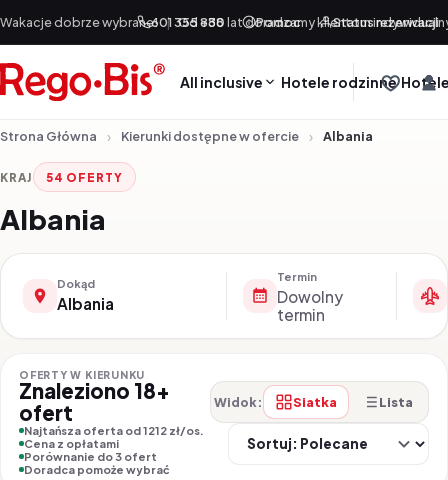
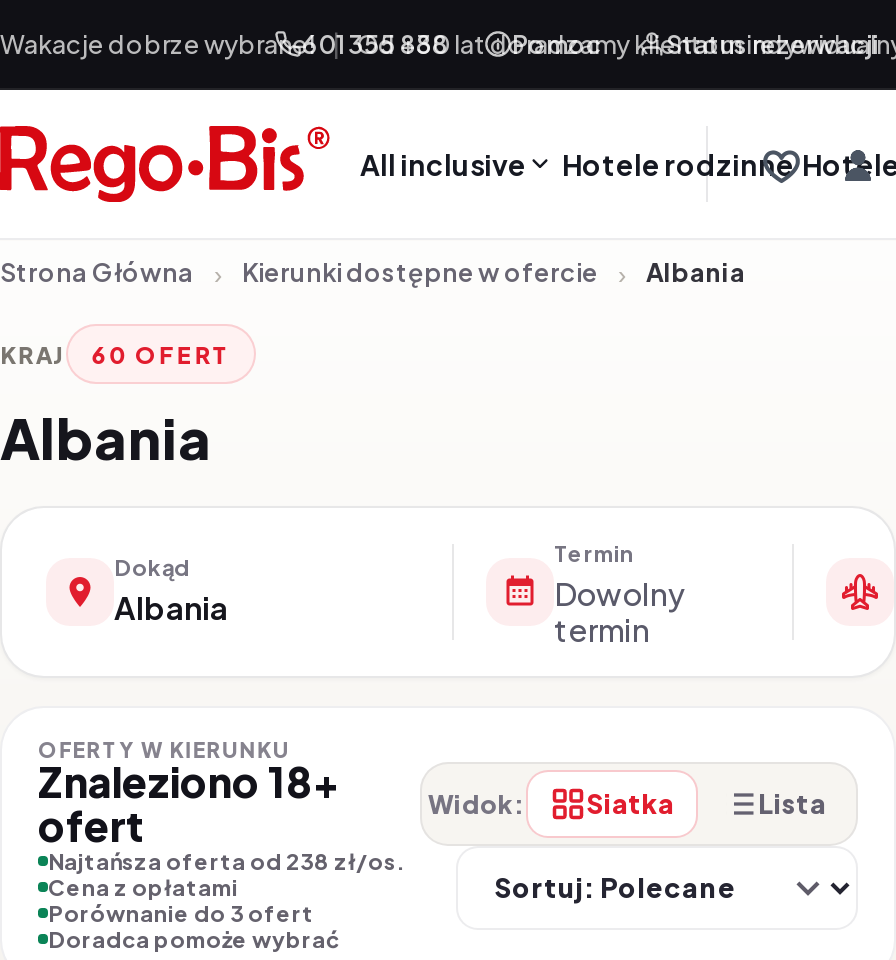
[0,169,123,184] KRAJ 54 OFERTY -> [0,339,230,369] KRAJ 60 OFERT
[24,424,204,437] Najtańsza oferta od 1212 zł/os. -> [48,848,404,874] Najtańsza oferta od 238 zł/os.

